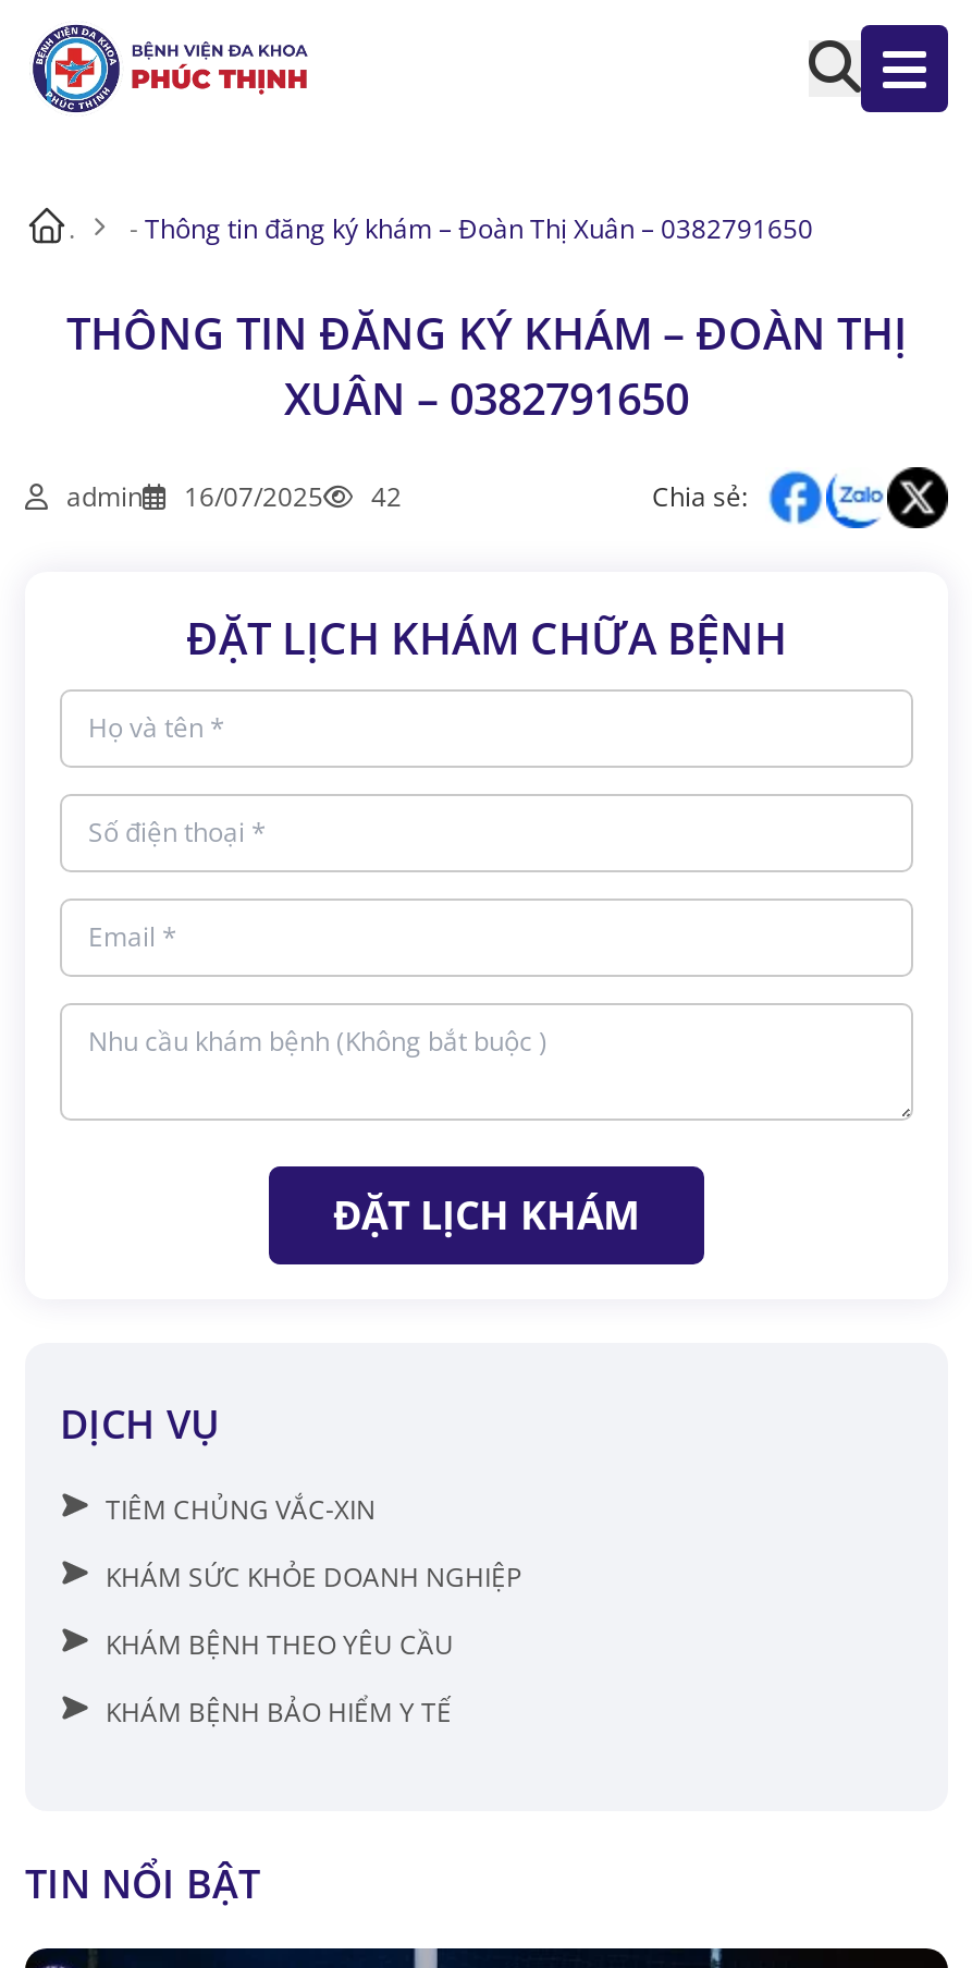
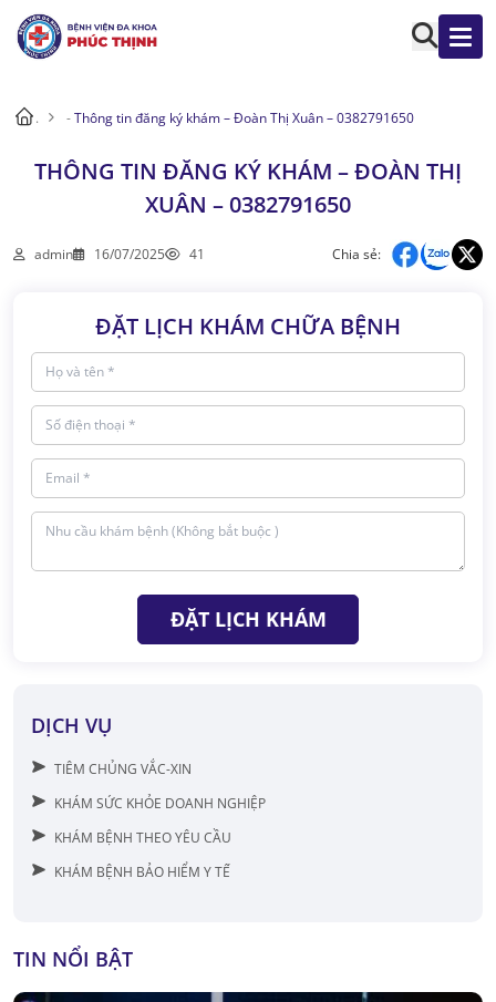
[66,478,402,515] admin 16/07/2025 42 -> [34,245,205,264] admin 16/07/2025 41

